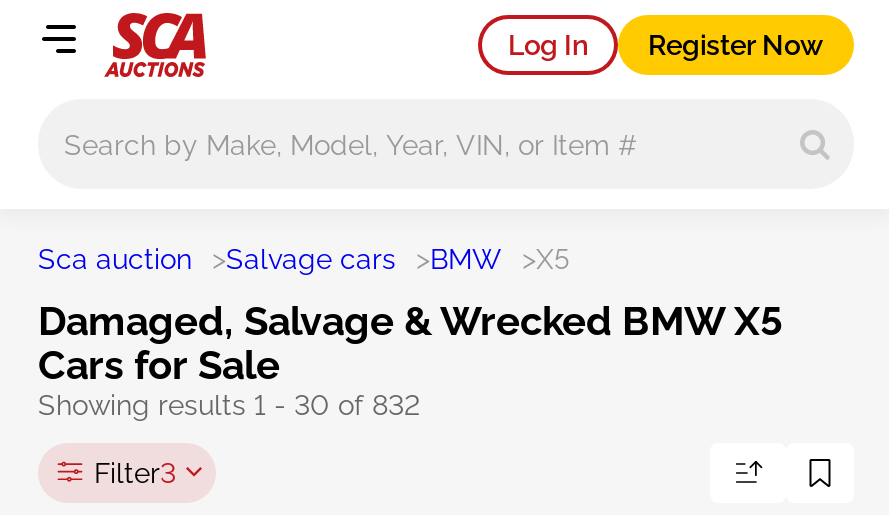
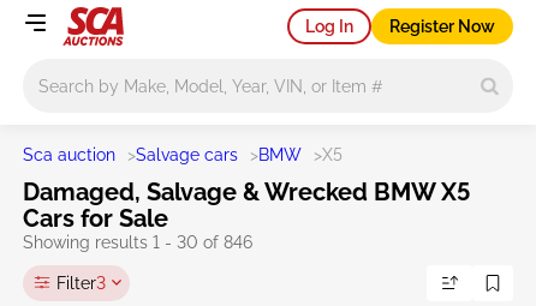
[38,389,420,421] Showing results 1 - 30 of 832 -> [23,233,252,252] Showing results 1 - 30 of 846

